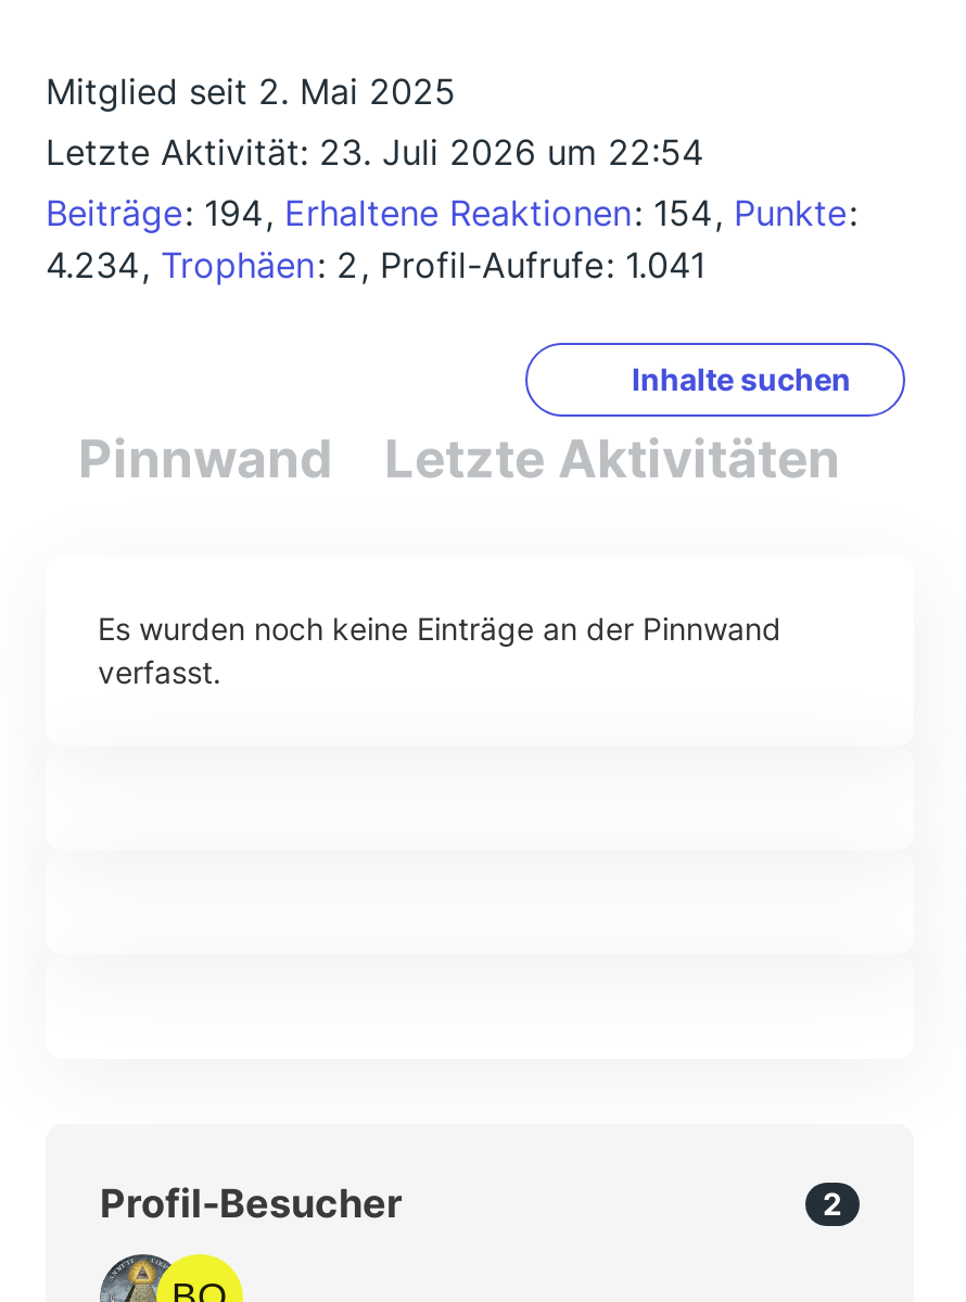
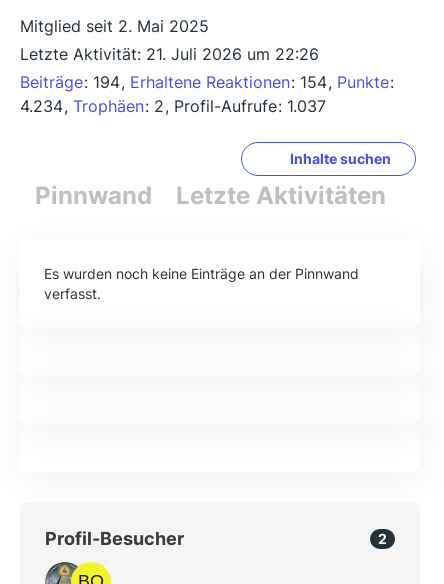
[46,130,703,174] Letzte Aktivität: 23. Juli 2026 um 22:54 -> [20,44,319,64] Letzte Aktivität: 21. Juli 2026 um 22:26
[46,244,706,287] 4.234 Trophäen 2 Profil-Aufrufe 1.041 -> [20,96,326,116] 4.234 Trophäen 2 Profil-Aufrufe 1.037

